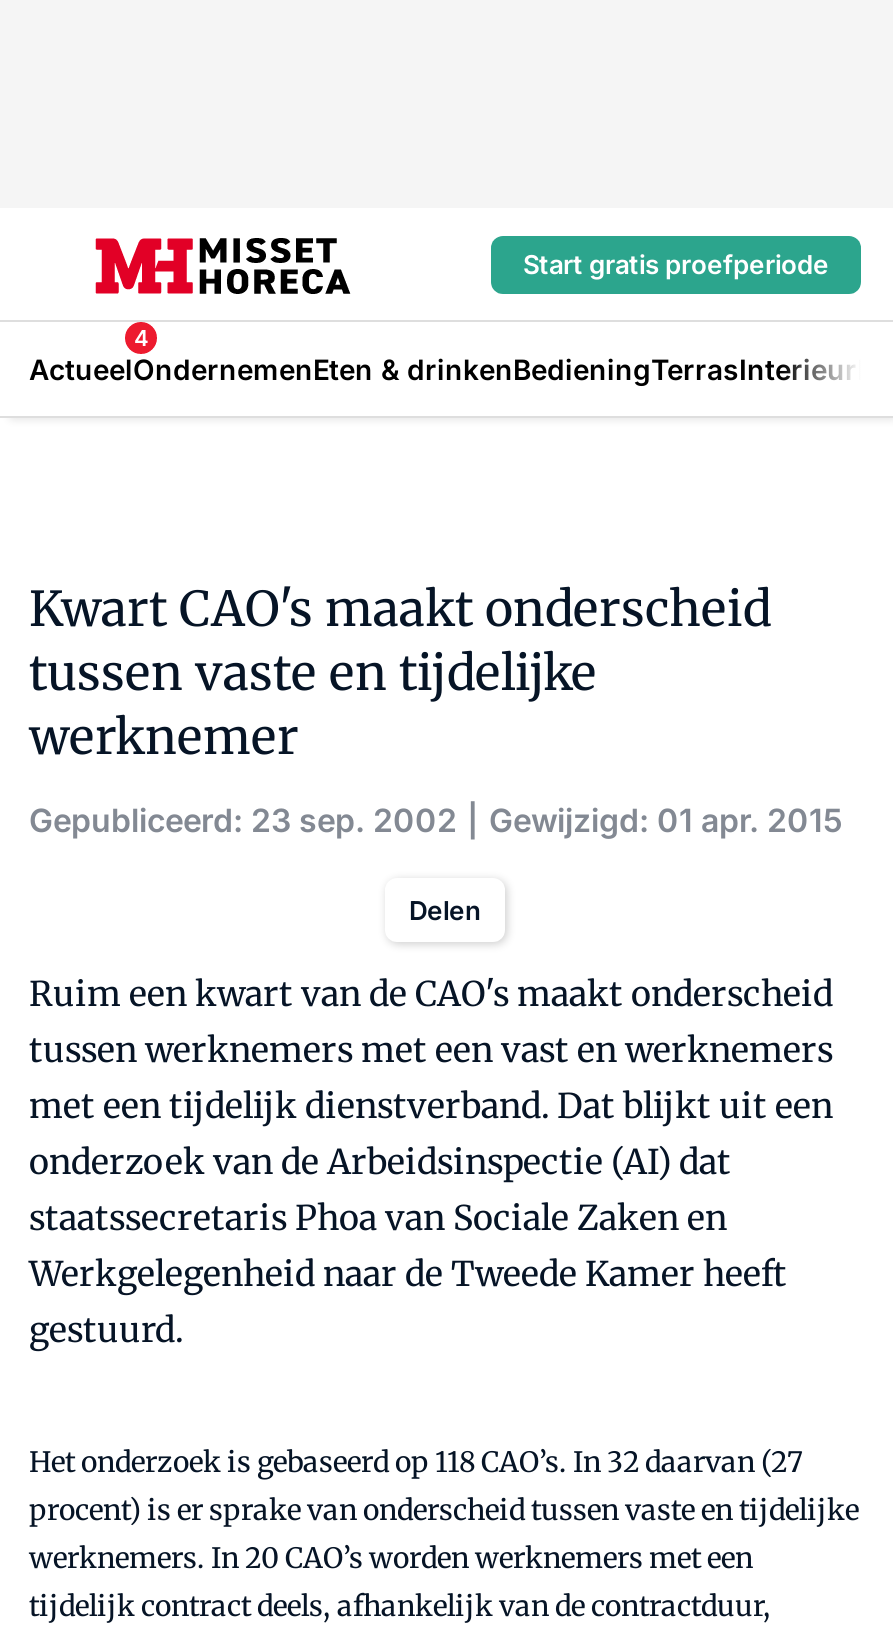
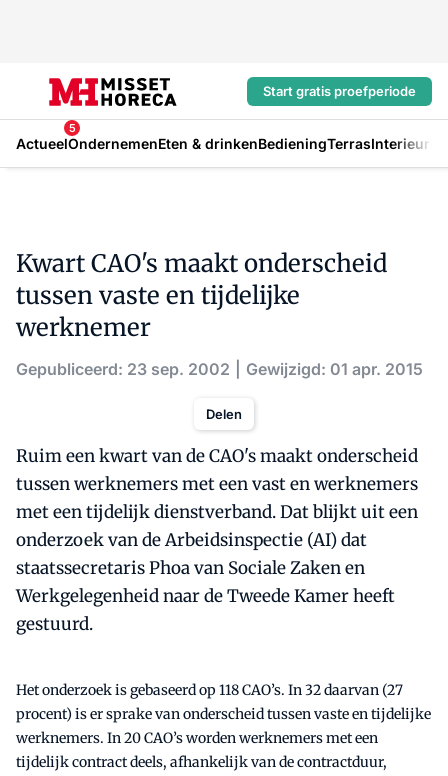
[134,324,148,352] 4 -> [68,121,75,135] 5

